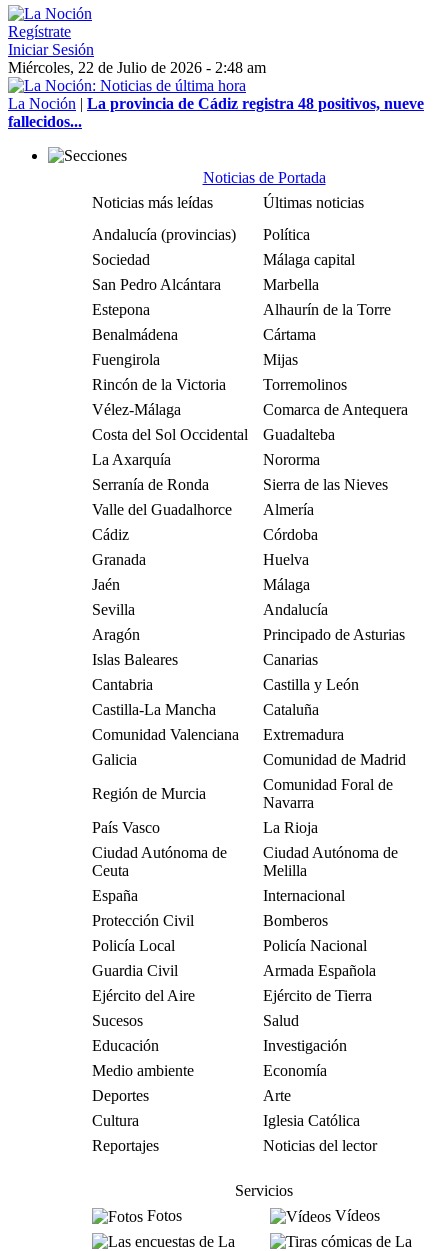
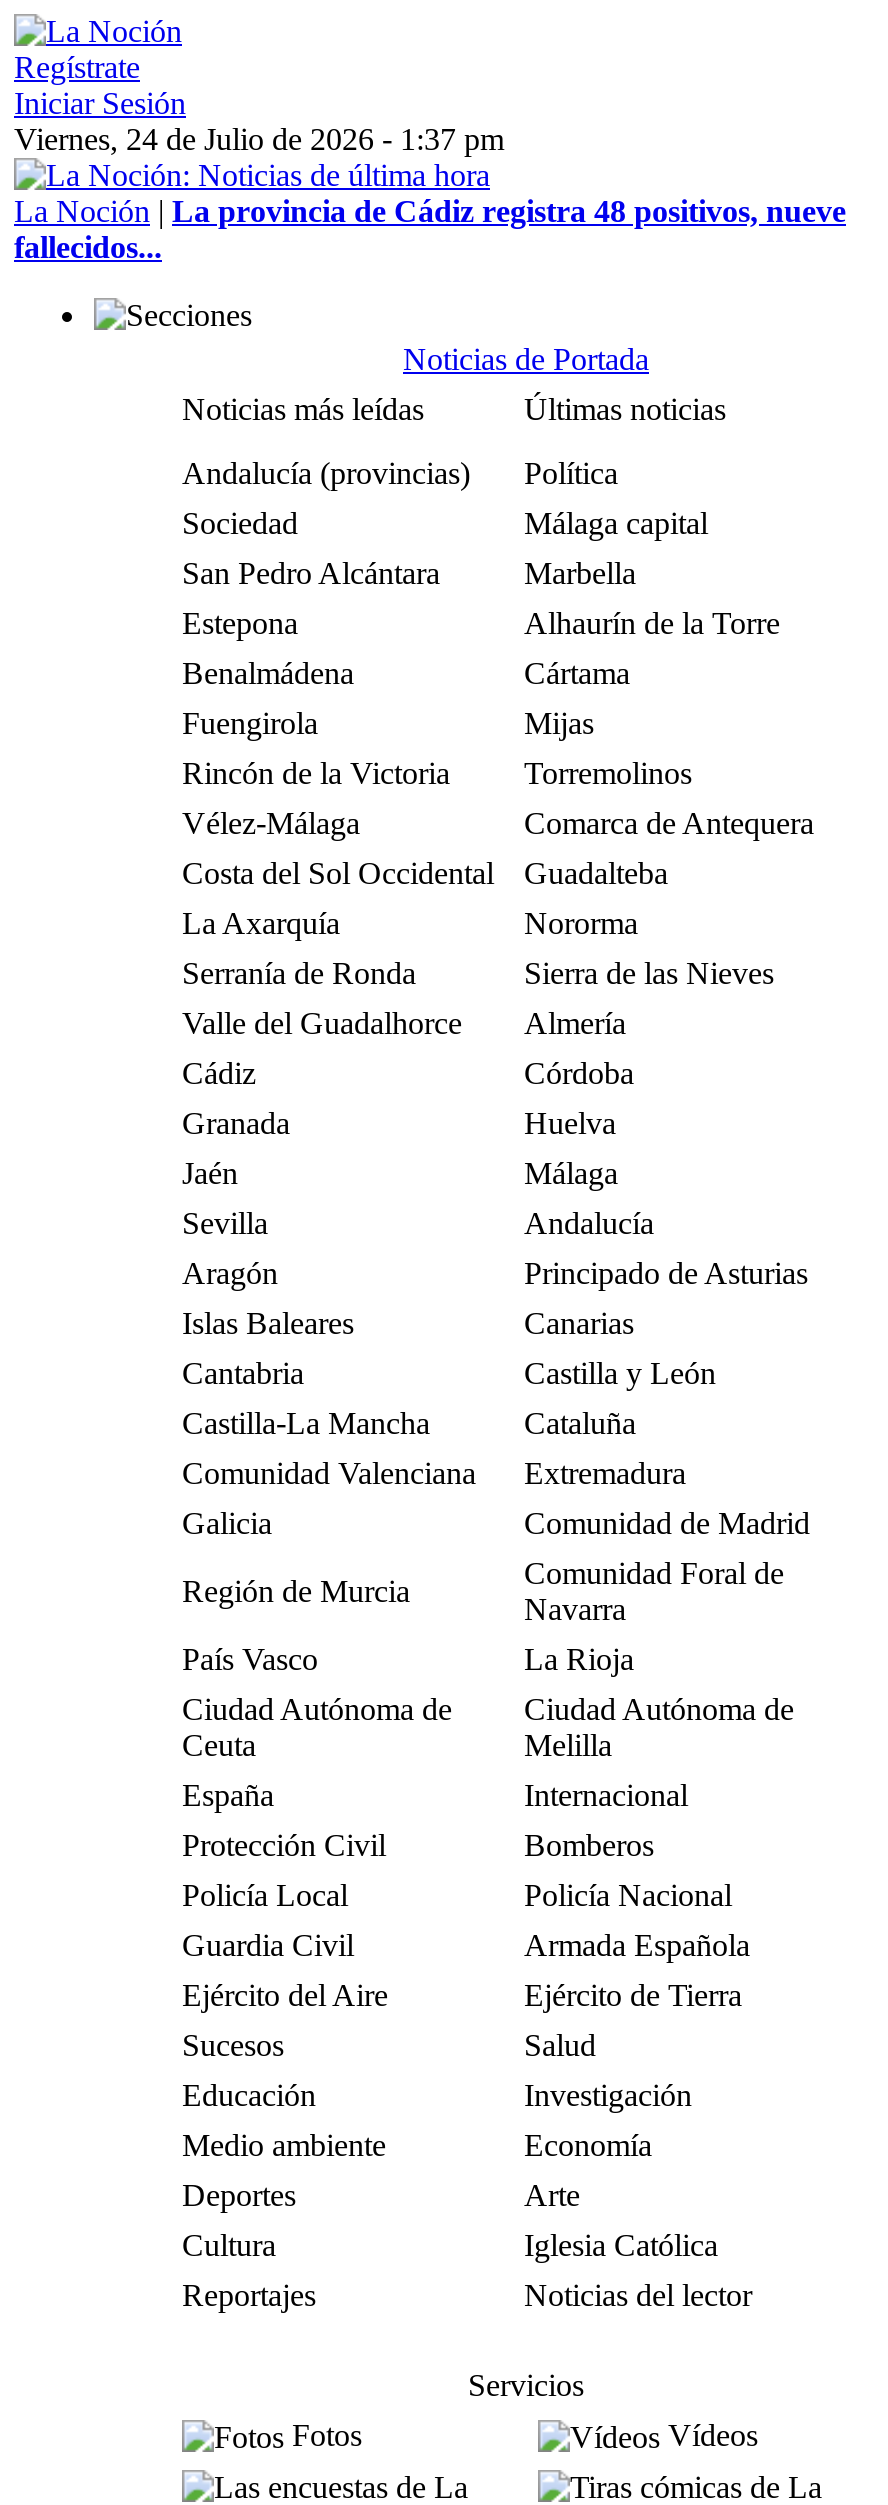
[8,59,266,76] Miércoles, 22 de Julio de 2026 - 2:48 am -> [14,122,504,156] Viernes, 24 de Julio de 2026 - 1:37 pm

